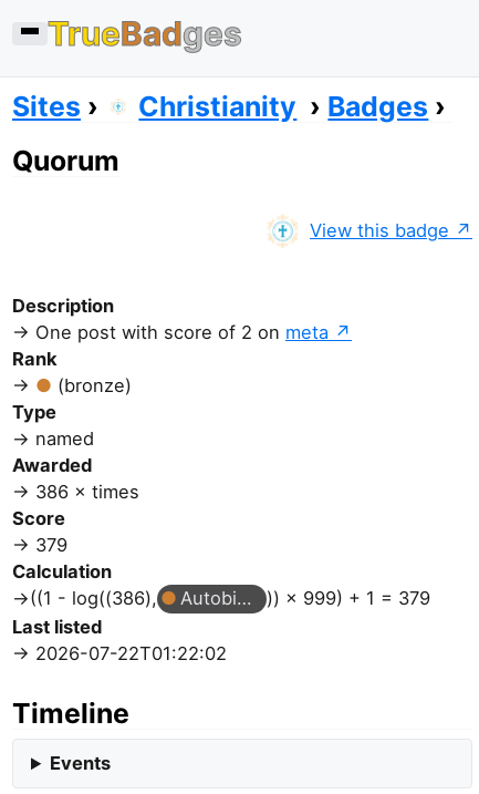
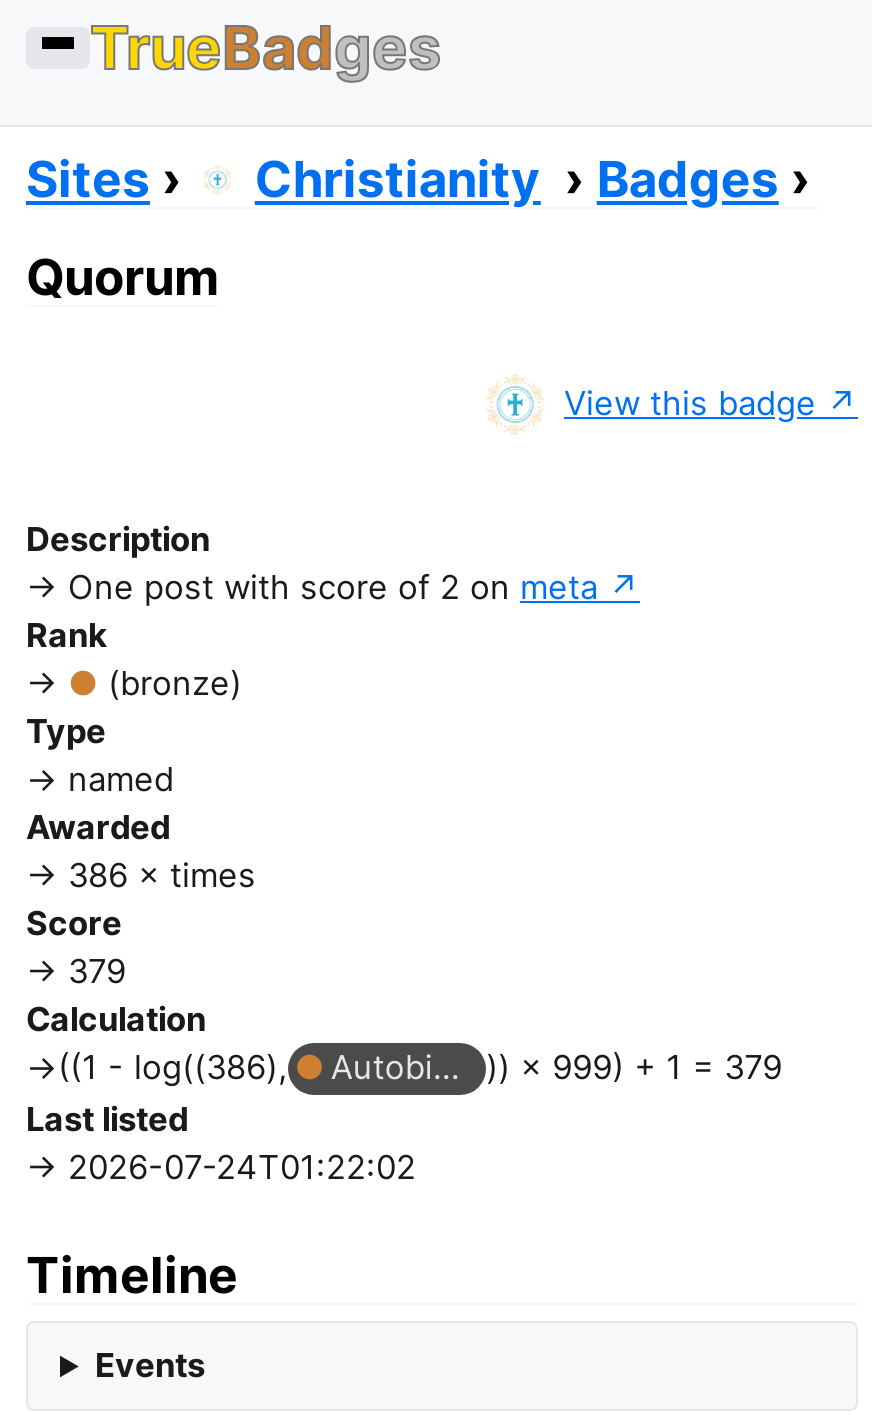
[35,642,227,664] 2026-07-22T01:22:02 -> [68,1146,416,1186] 2026-07-24T01:22:02

